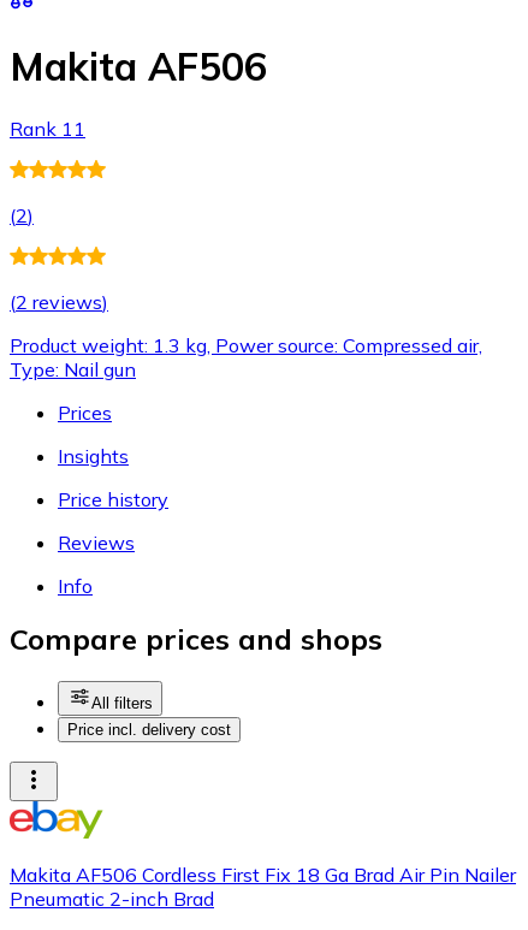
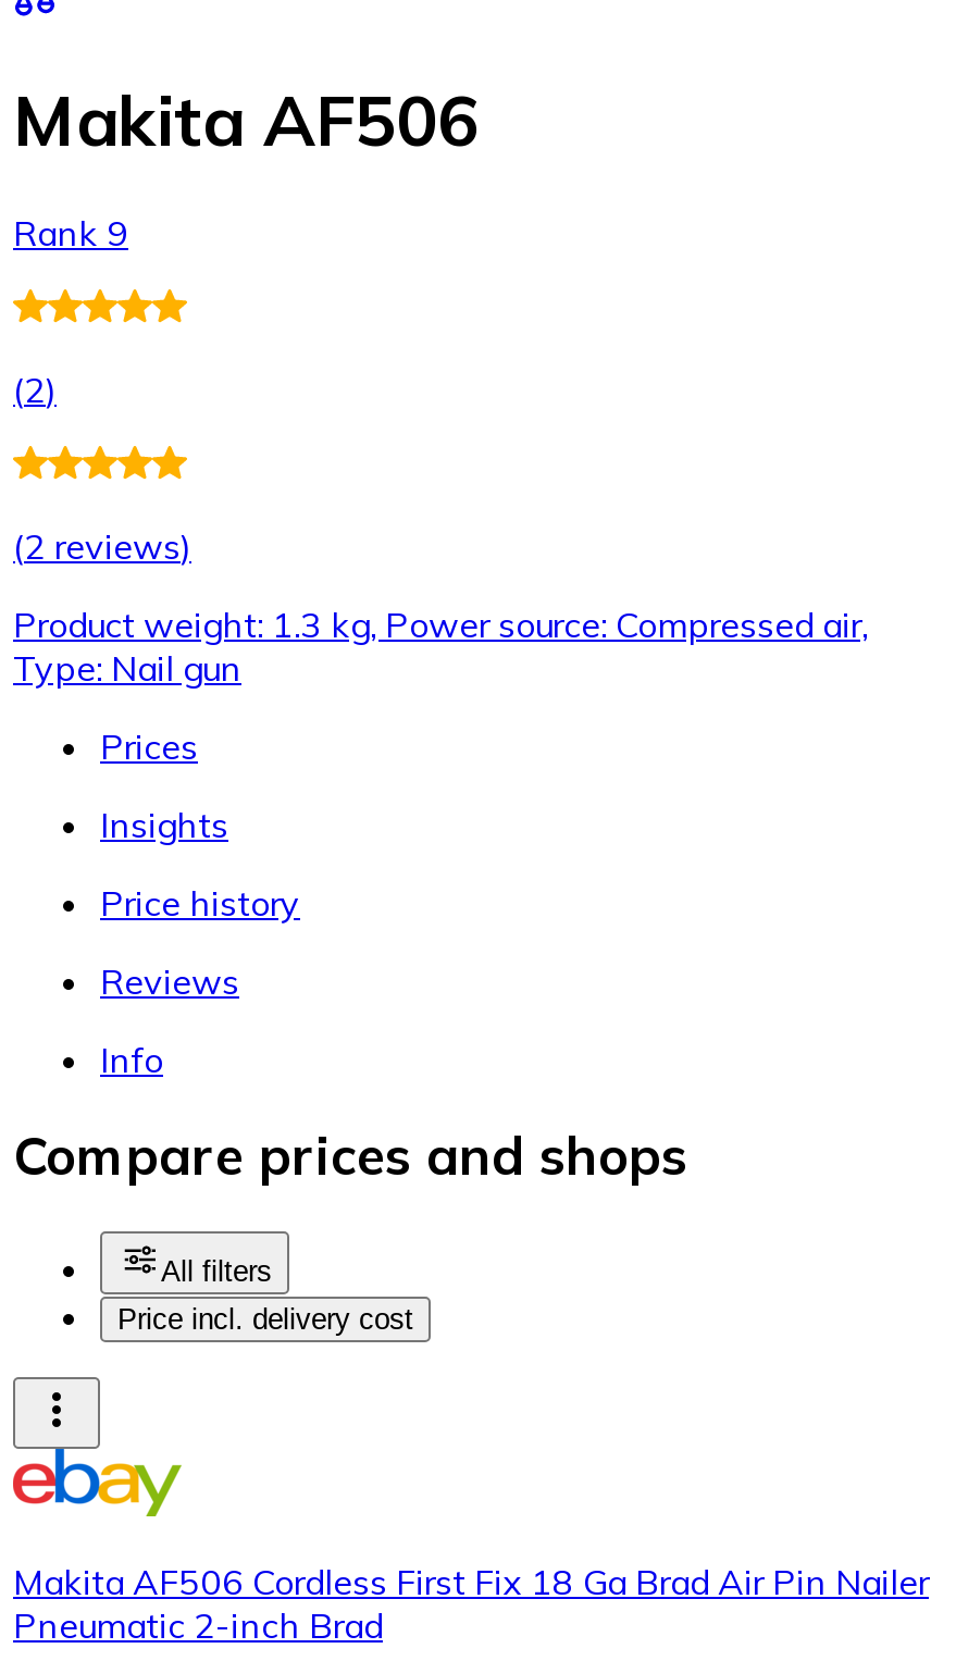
[10,116,85,140] Rank 11 -> [13,210,128,253] Rank 9

